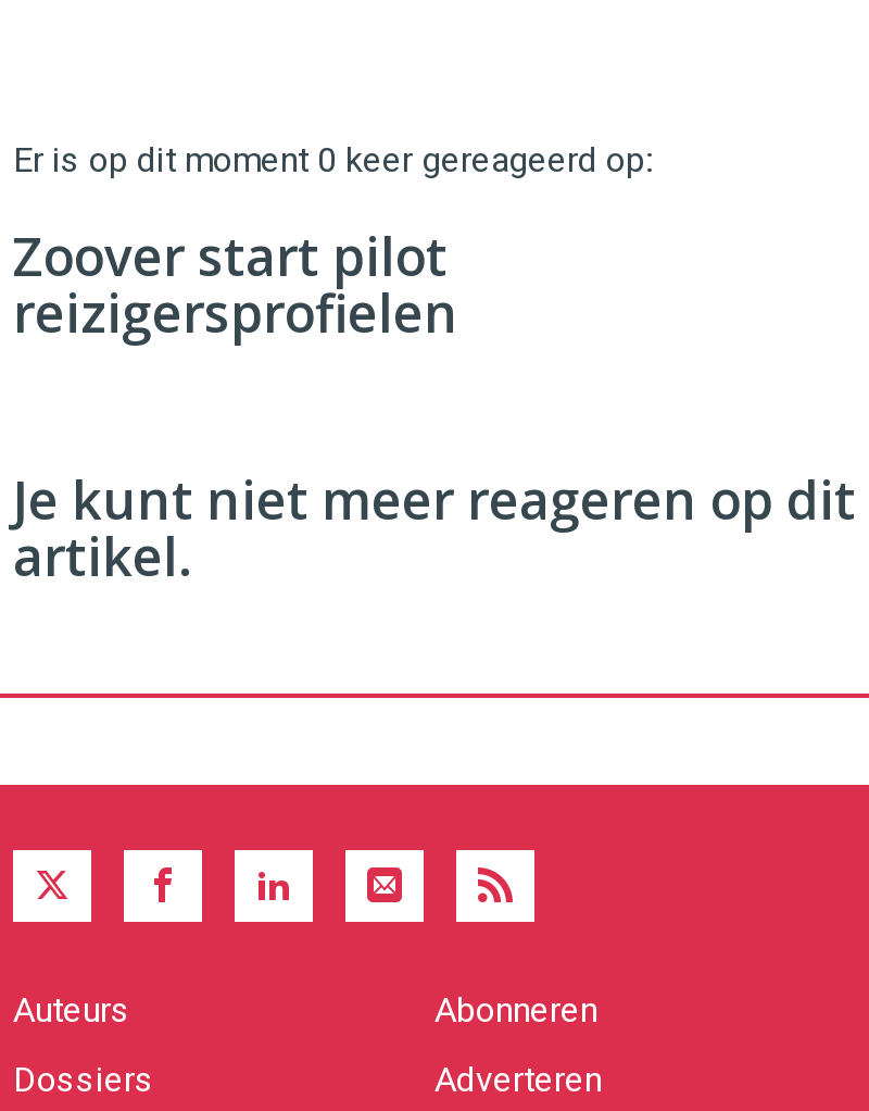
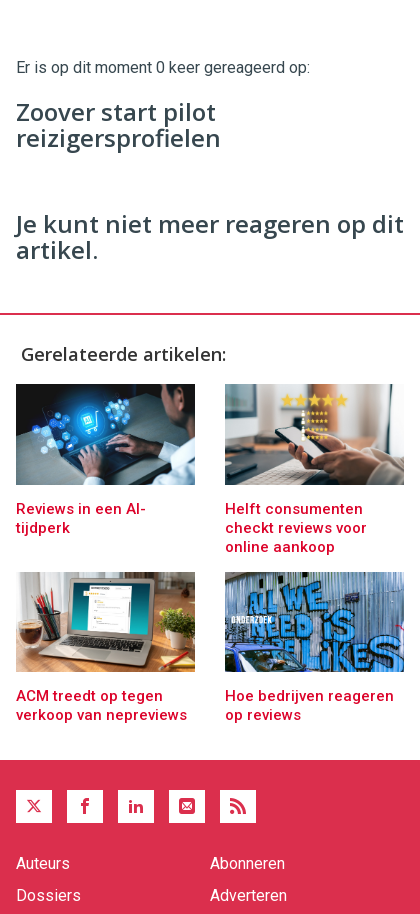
none -> [15,383,196,537] [image] | Reviews in een AI- | tijdperk
none -> [16,571,196,724] [image] | ACM treedt op tegen | verkoop van nepreviews
none -> [21,342,226,366] Gerelateerde artikelen:
none -> [224,383,405,556] [image] | Helft consumenten | checkt reviews voor | online aankoop
none -> [224,571,405,724] [image] | Hoe bedrijven reageren | op reviews

